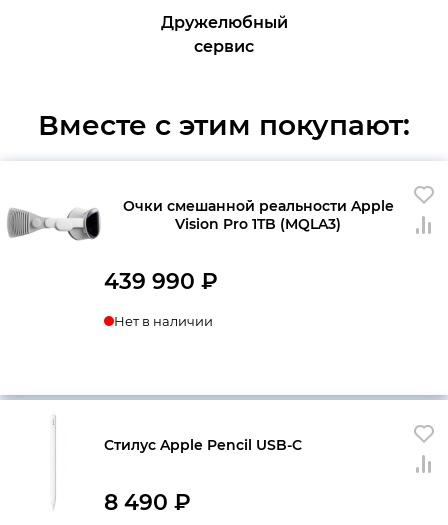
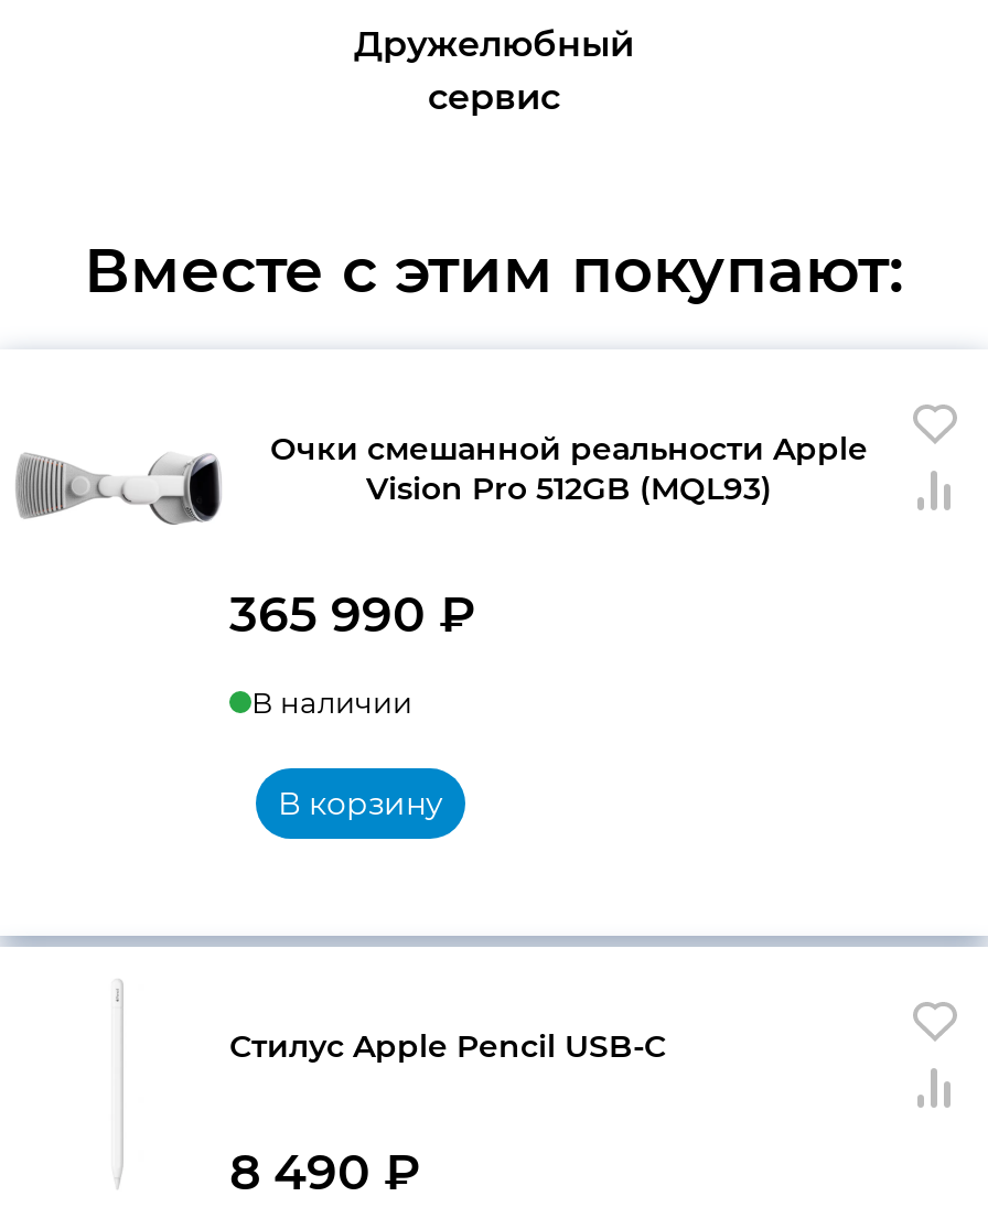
[104,215,341,329] Vision Pro 1TB (MQLA3) | 439 990 ₽ | Нет в наличии -> [229,468,772,823] Vision Pro 512GB (MQL93) | 365 990 ₽ | В наличии | В корзину

